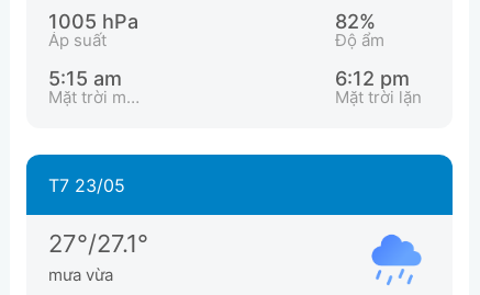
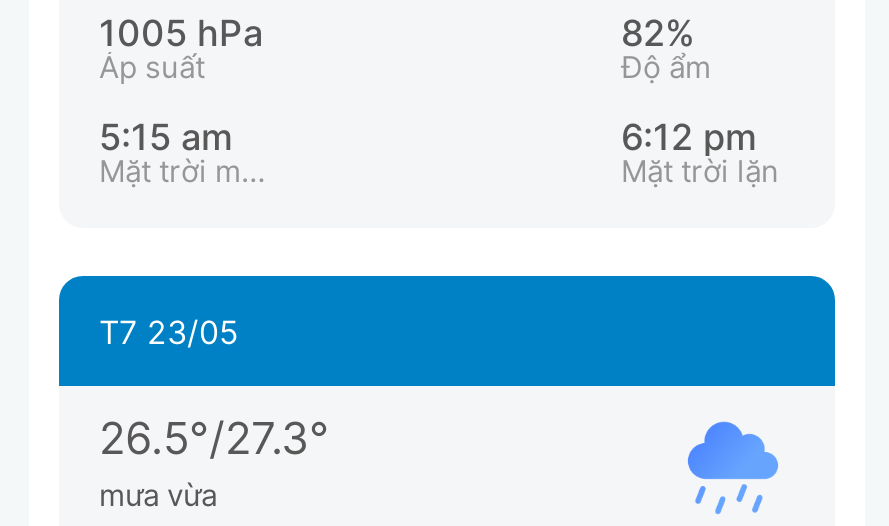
[48,229,148,258] 27°/27.1° -> [99,412,329,464] 26.5°/27.3°

